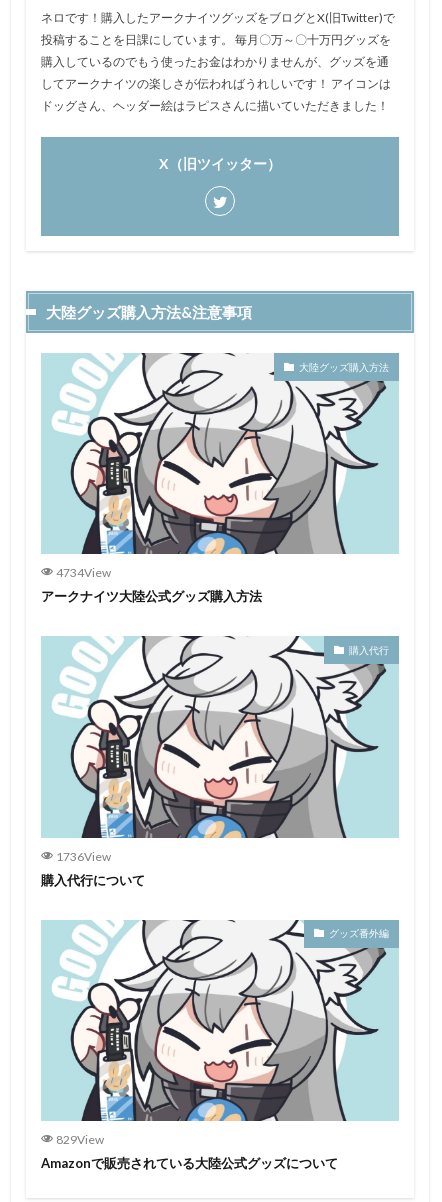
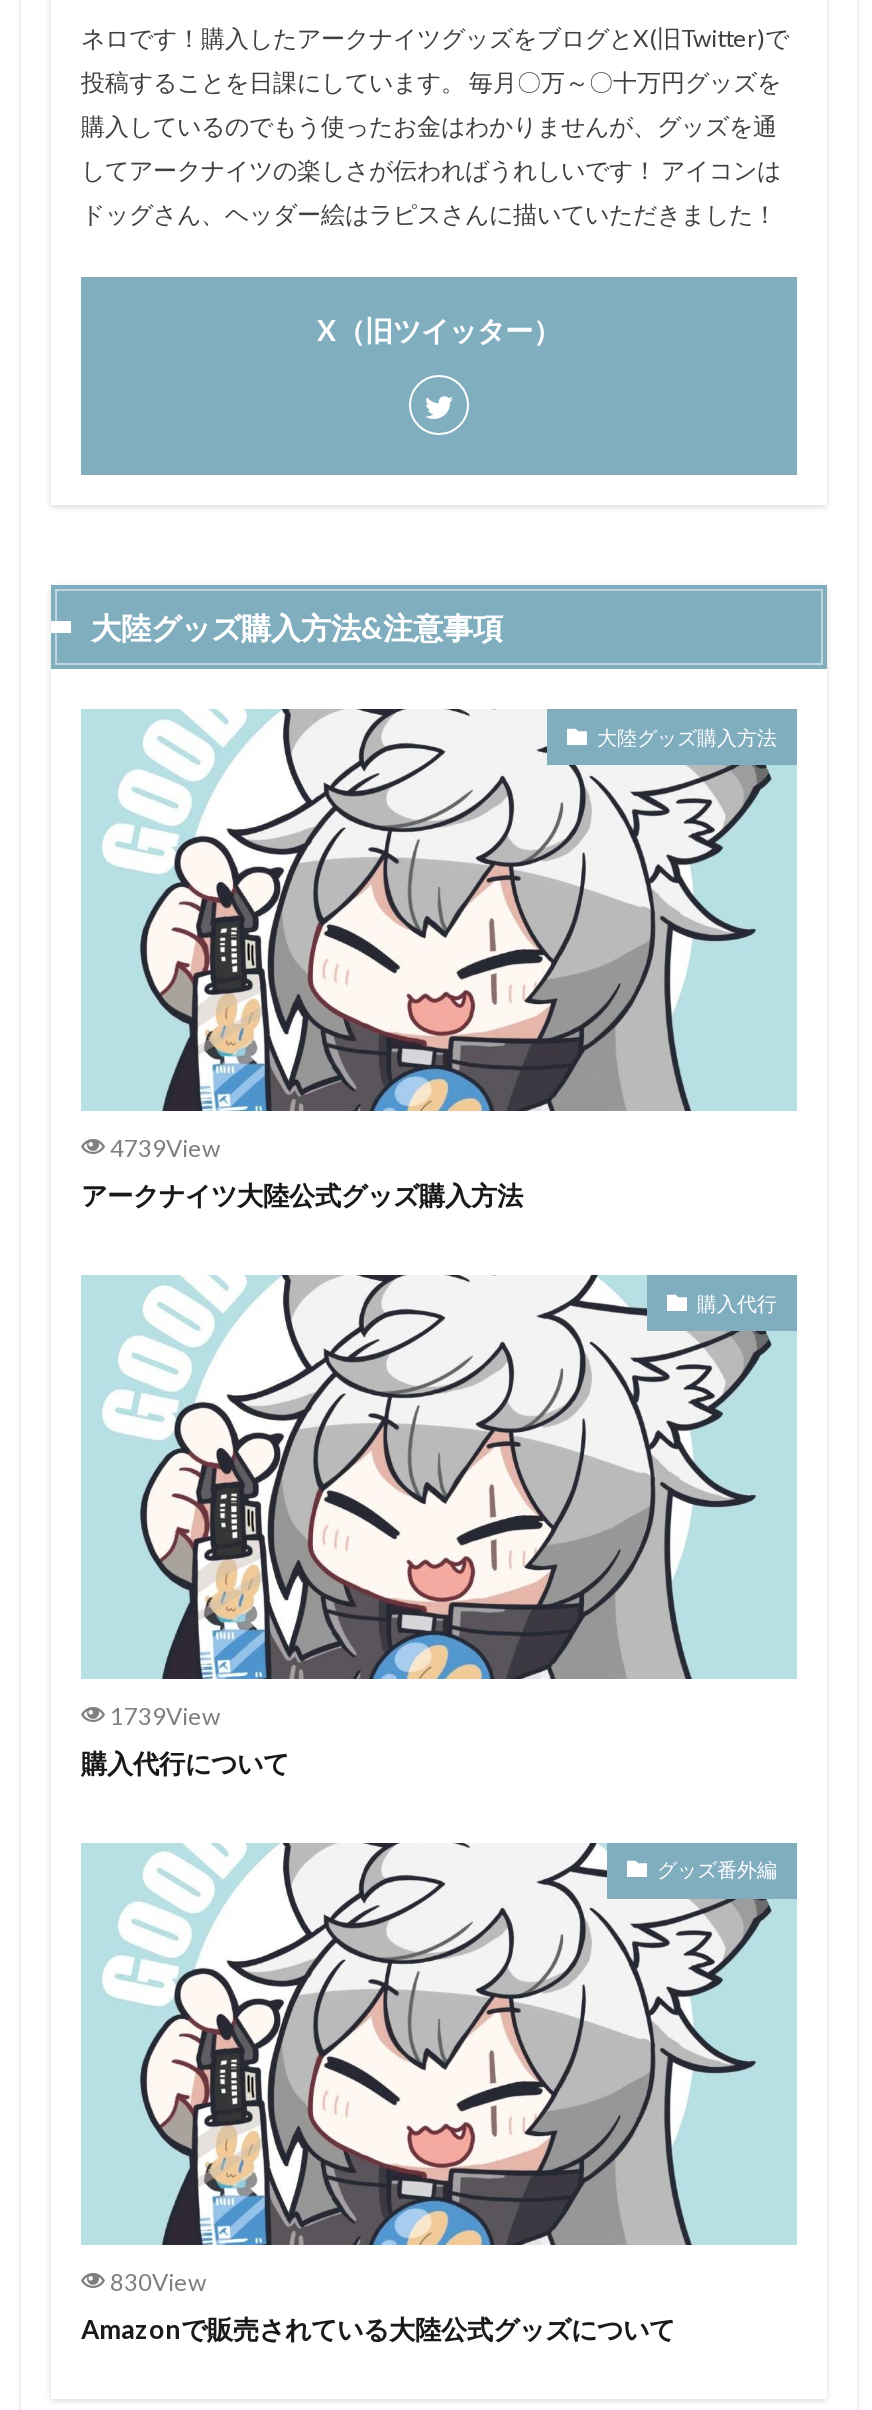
[55,565,110,580] 4734View -> [110,1134,220,1164] 4739View
[55,849,110,864] 1736View -> [110,1701,220,1731] 1739View
[55,1132,103,1147] 829View -> [110,2267,206,2297] 830View

